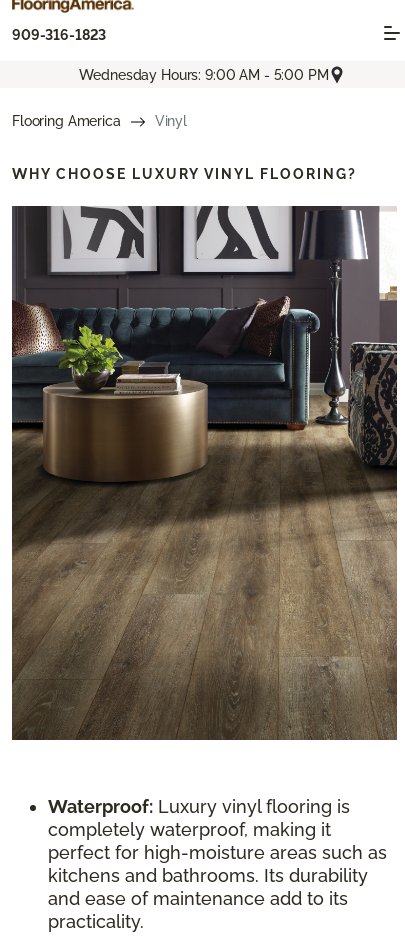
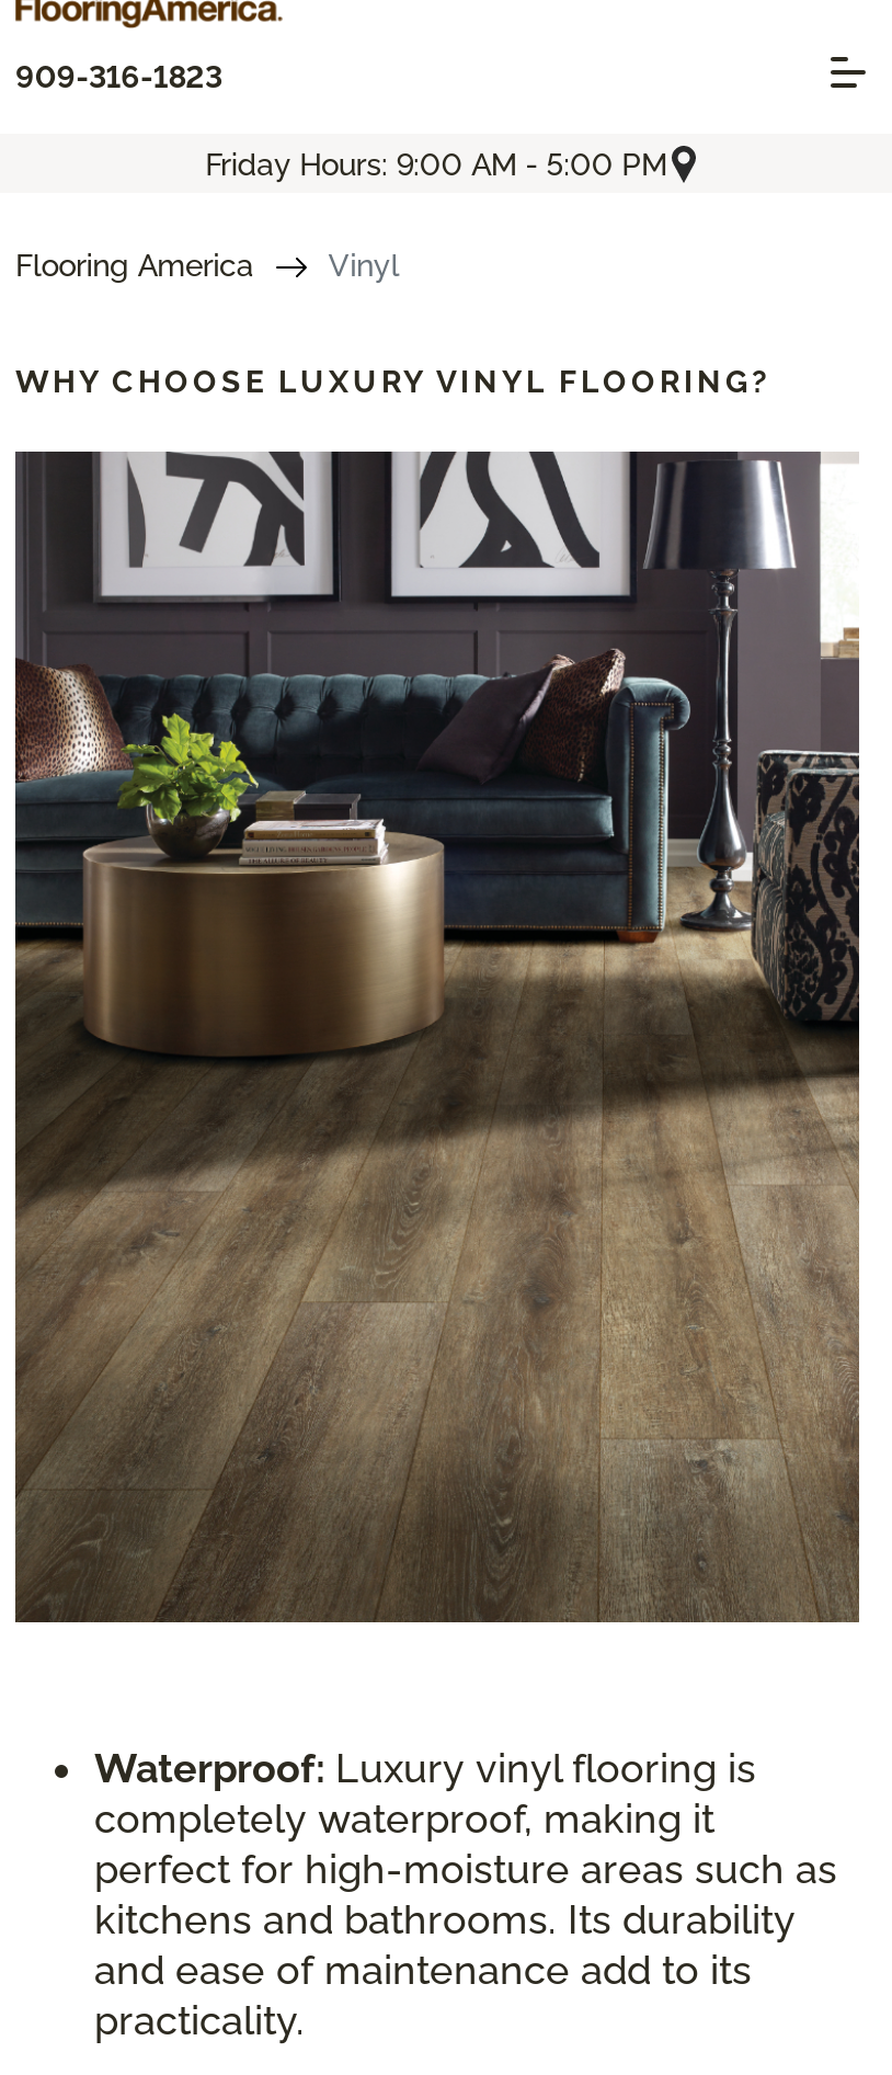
[79,67,329,83] Wednesday Hours: 9:00 AM - 5:00 PM -> [205,146,667,181] Friday Hours: 9:00 AM - 5:00 PM

